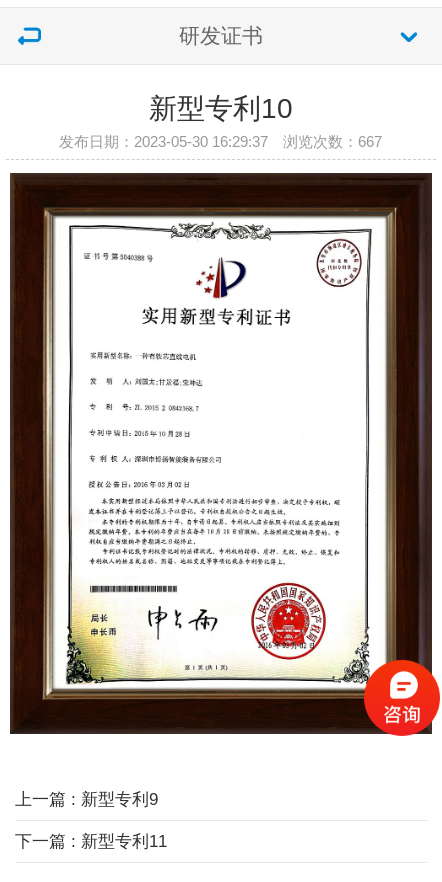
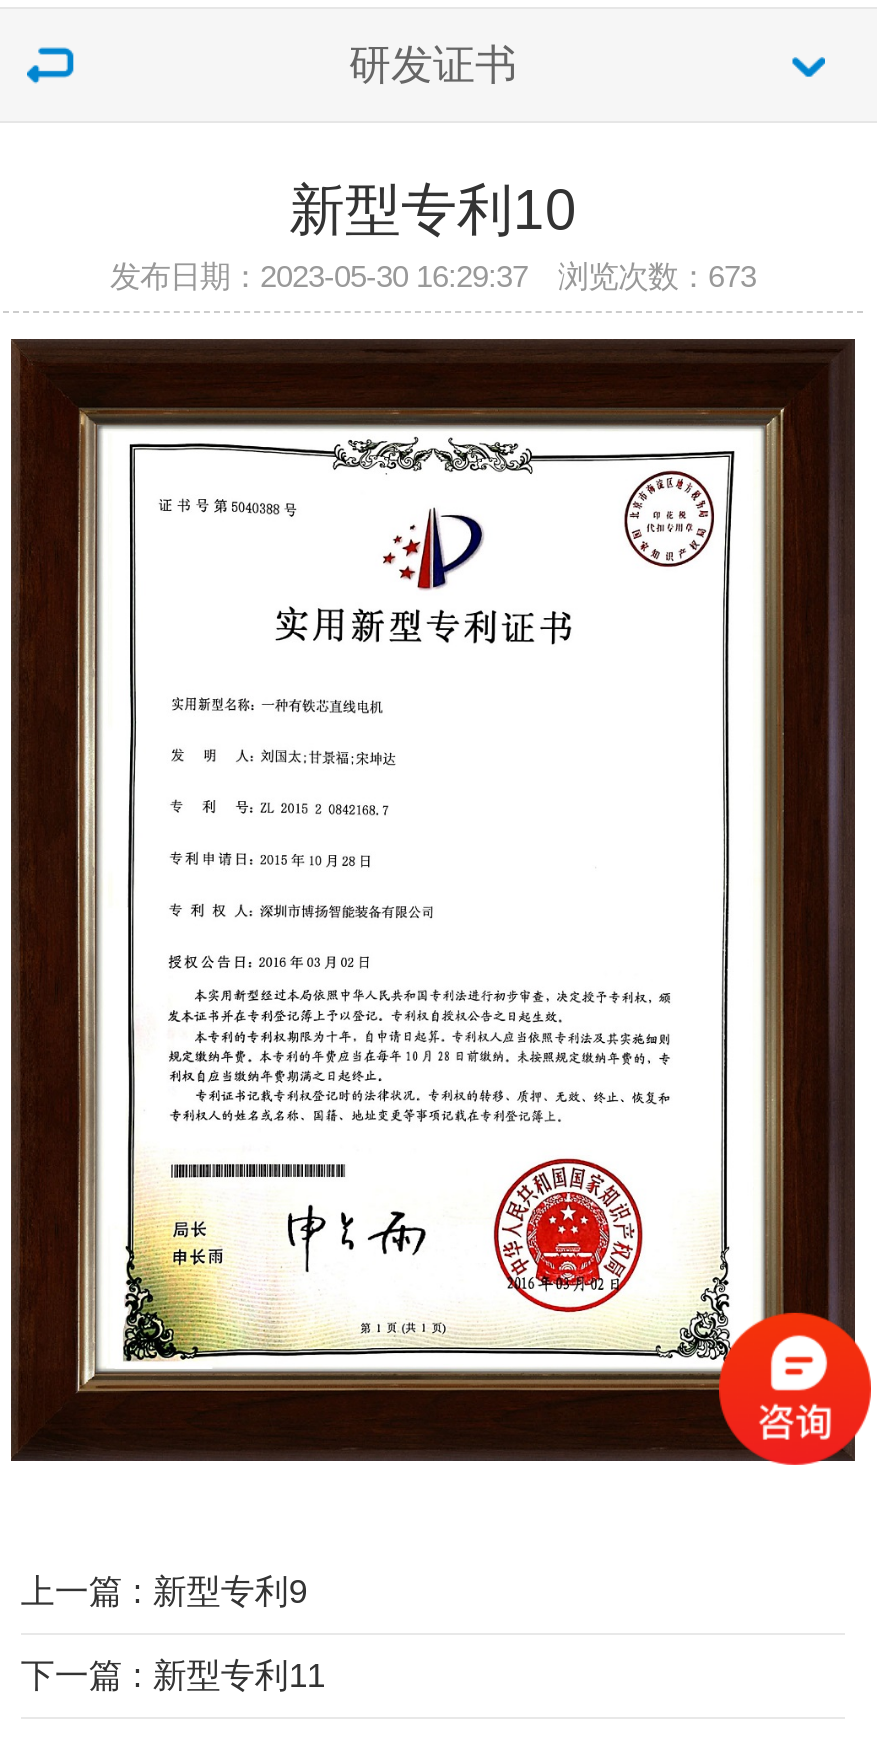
[59,133,382,150] 发布日期：2023-05-30 16:29:37 浏览次数：667 -> [110,259,756,293] 发布日期：2023-05-30 16:29:37 浏览次数：673

